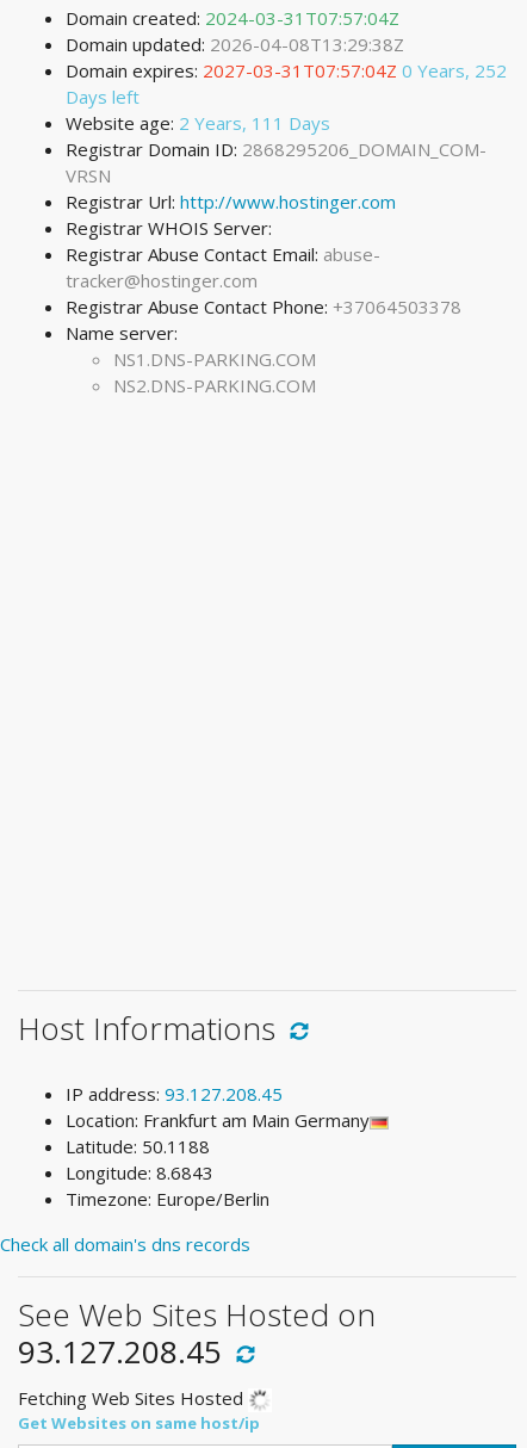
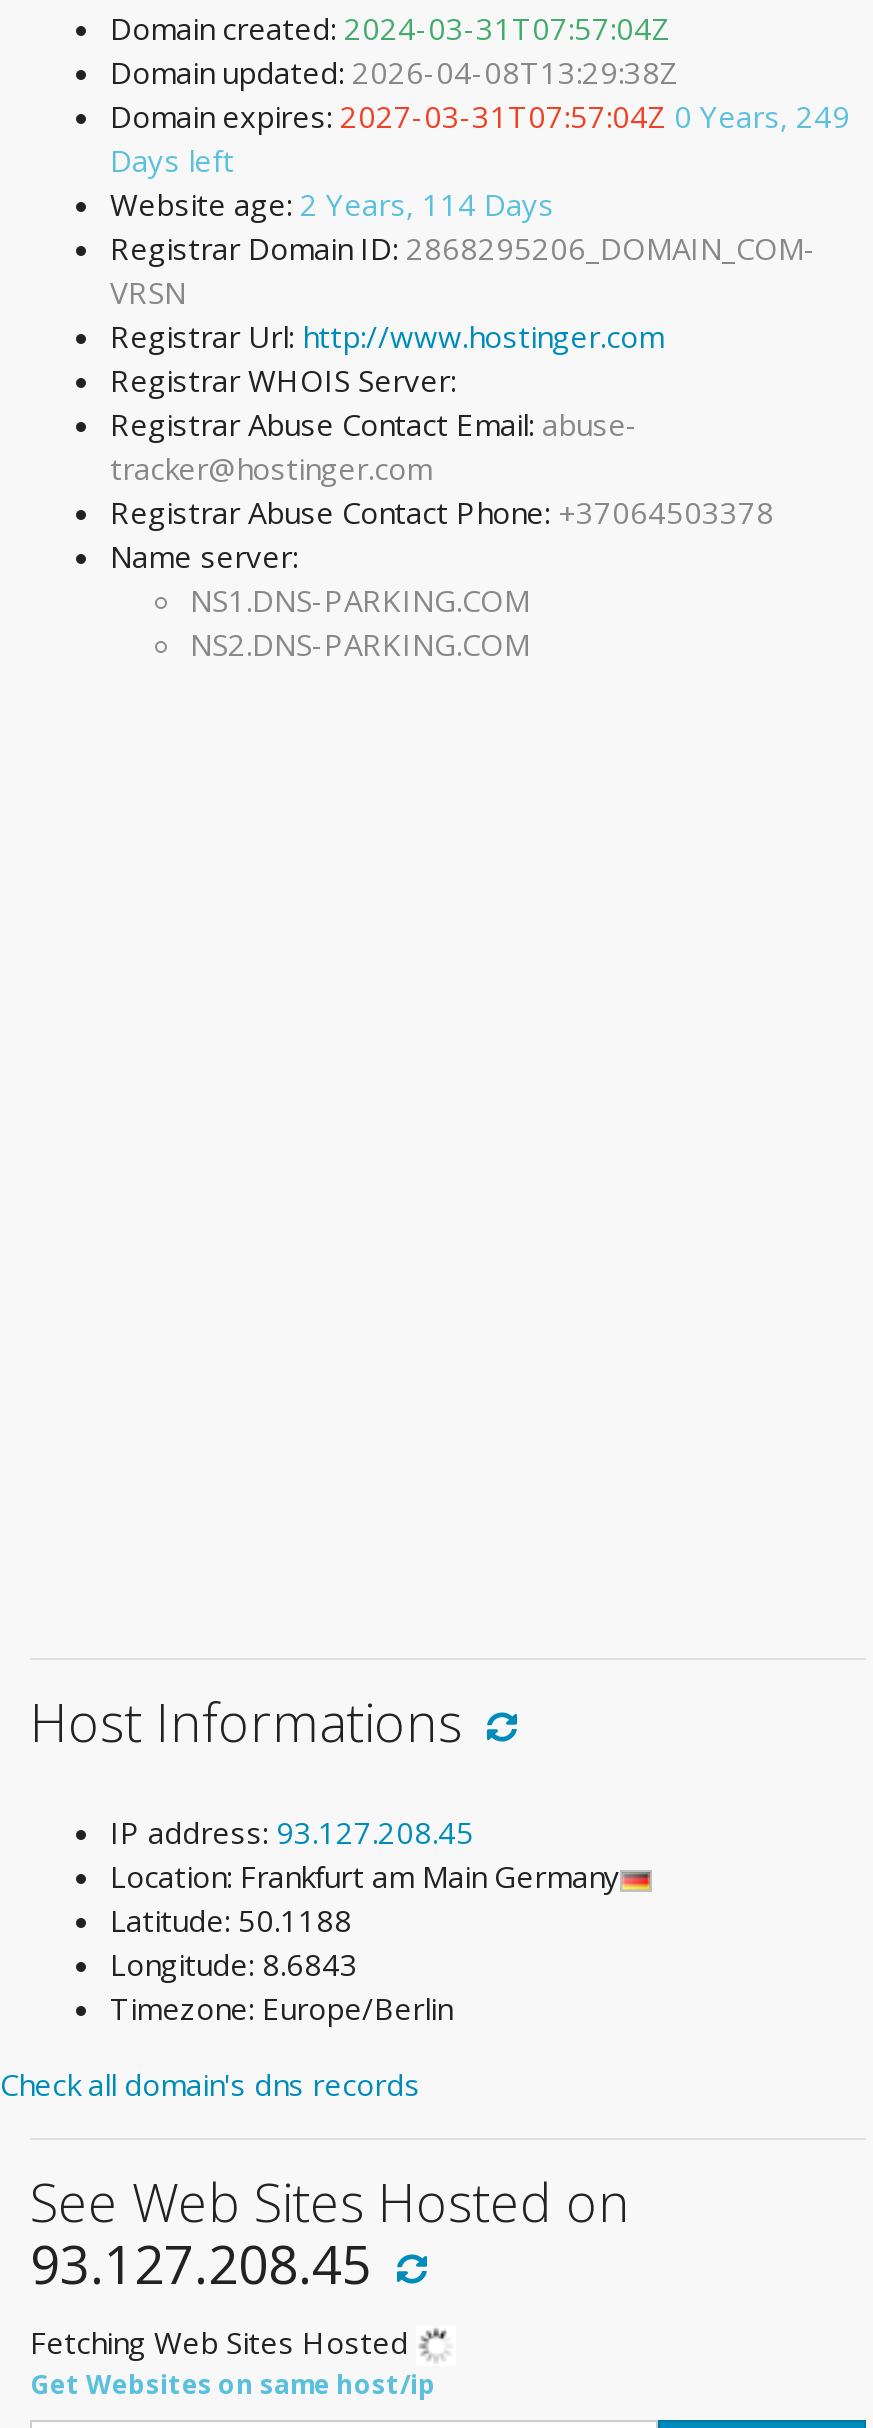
[66,59,507,83] Domain expires: 2027-03-31T07:57:04Z 0 Years, 252 -> [110,97,850,137] Domain expires: 2027-03-31T07:57:04Z 0 Years, 249
[66,111,330,135] Website age: 2 Years, 111 Days -> [110,185,554,225] Website age: 2 Years, 114 Days

